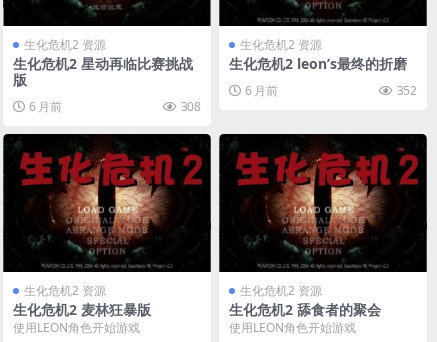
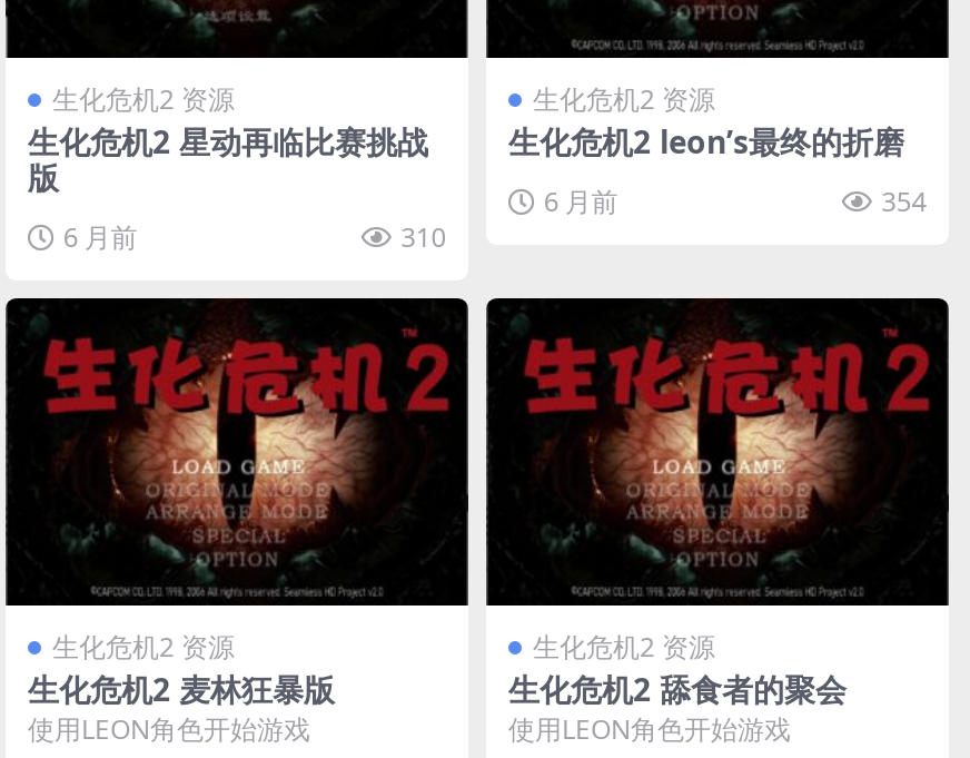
[397,82,417,99] 352 -> [881,182,927,219] 354
[181,98,201,115] 308 -> [401,217,446,255] 310

